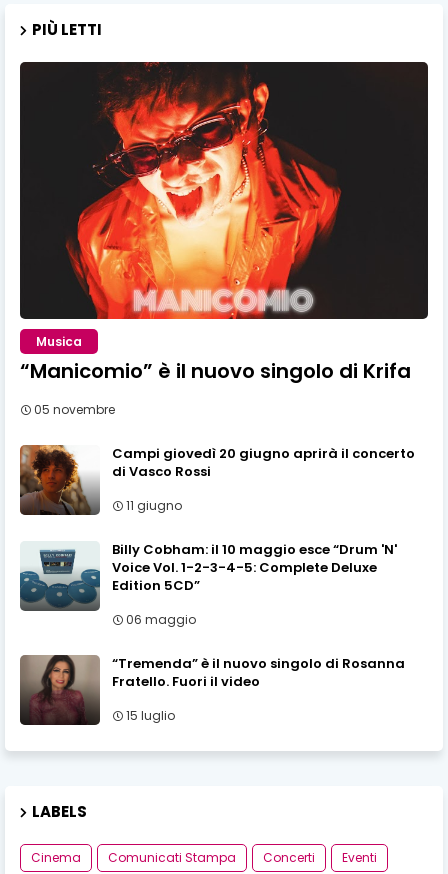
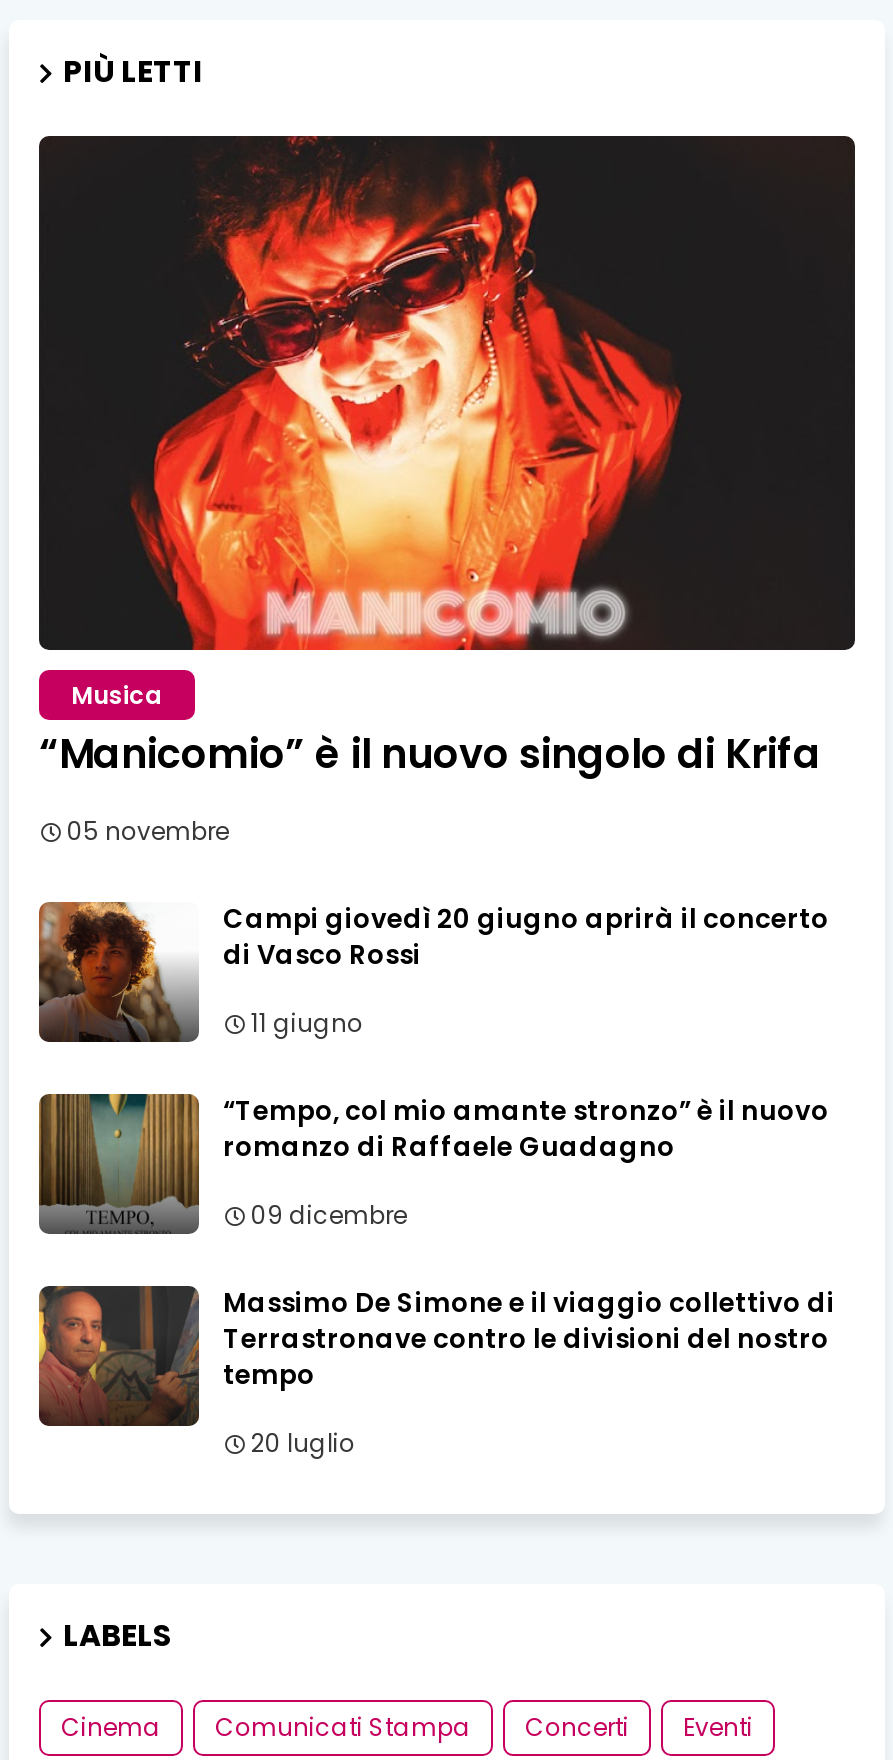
[19,540,397,608] [image] | Billy Cobham: il 10 maggio esce “Drum 'N' | Voice Vol. 1-2-3-4-5: Complete Deluxe | Edition 5CD” -> [37,1092,829,1226] [image] | “Tempo, col mio amante stronzo” è il nuovo | romanzo di Raffaele Guadagno
[126,611,196,628] 06 maggio -> [251,1198,407,1232] 09 dicembre
[19,637,405,726] [image] | “Tremenda” è il nuovo singolo di Rosanna | Fratello. Fuori il video -> [37,1284,835,1462] [image] | Massimo De Simone e il viaggio collettivo di | Terrastronave contro le divisioni del nostro | tempo
[126,707,175,724] 15 luglio -> [251,1426,355,1460] 20 luglio

